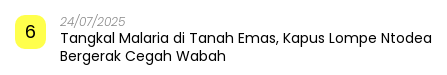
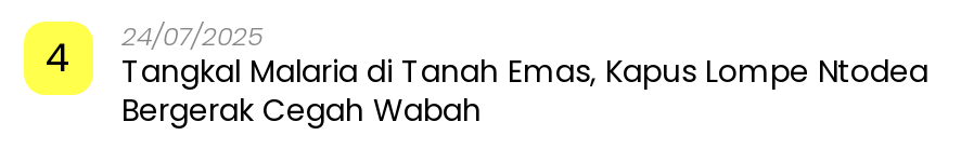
[25,13,432,48] 6 24/07/2025 Tangkal Malaria di Tanah Emas, Kapus Lompe Ntodea -> [46,18,928,93] 4 24/07/2025 Tangkal Malaria di Tanah Emas, Kapus Lompe Ntodea

